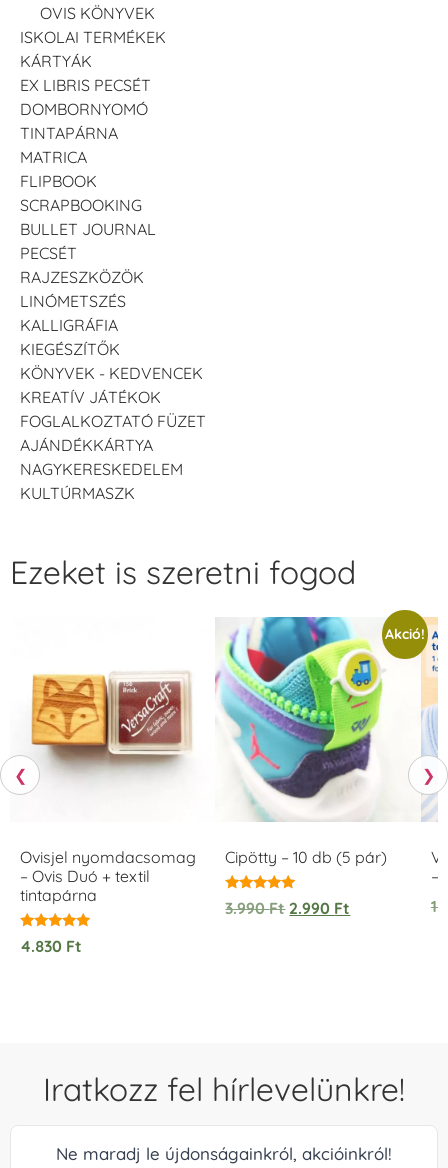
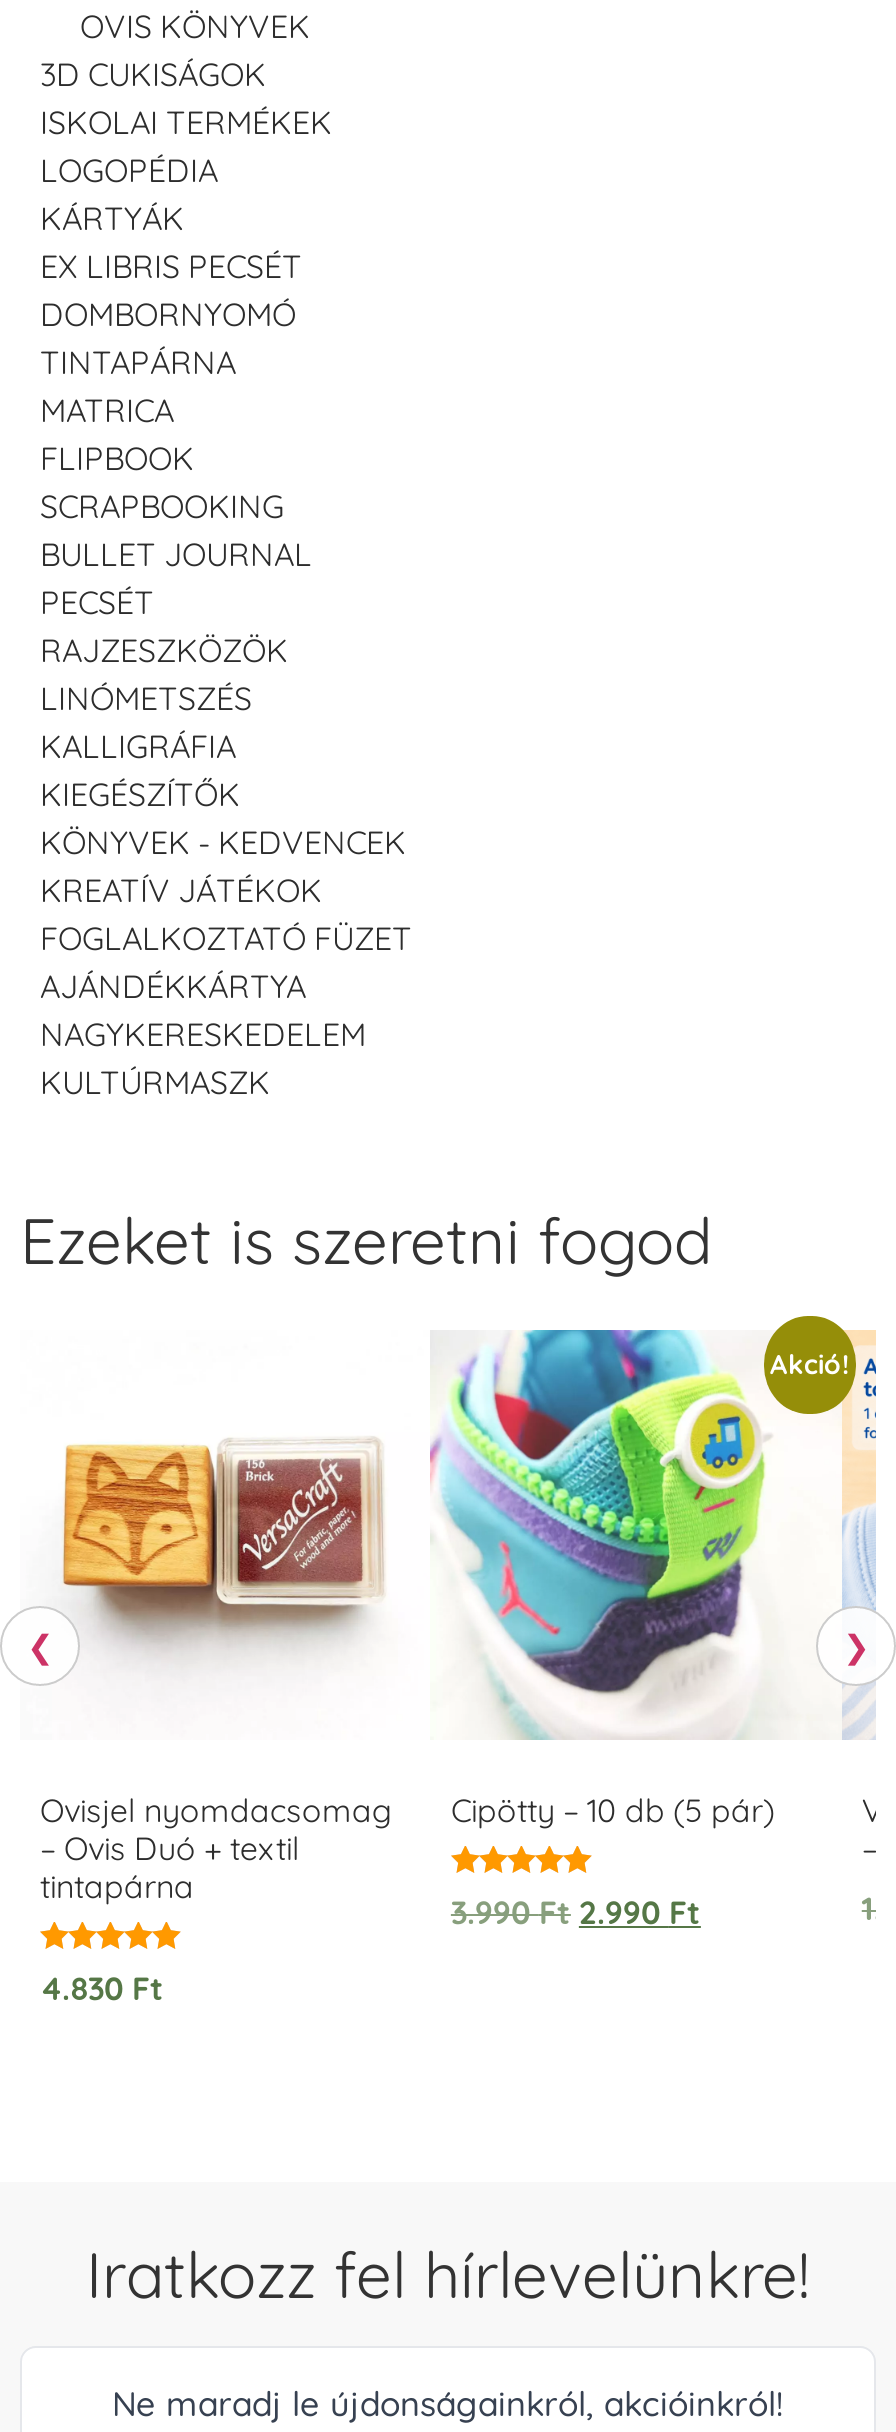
none -> [40,53,266,93] 3D CUKISÁGOK
none -> [40,149,218,189] LOGOPÉDIA

